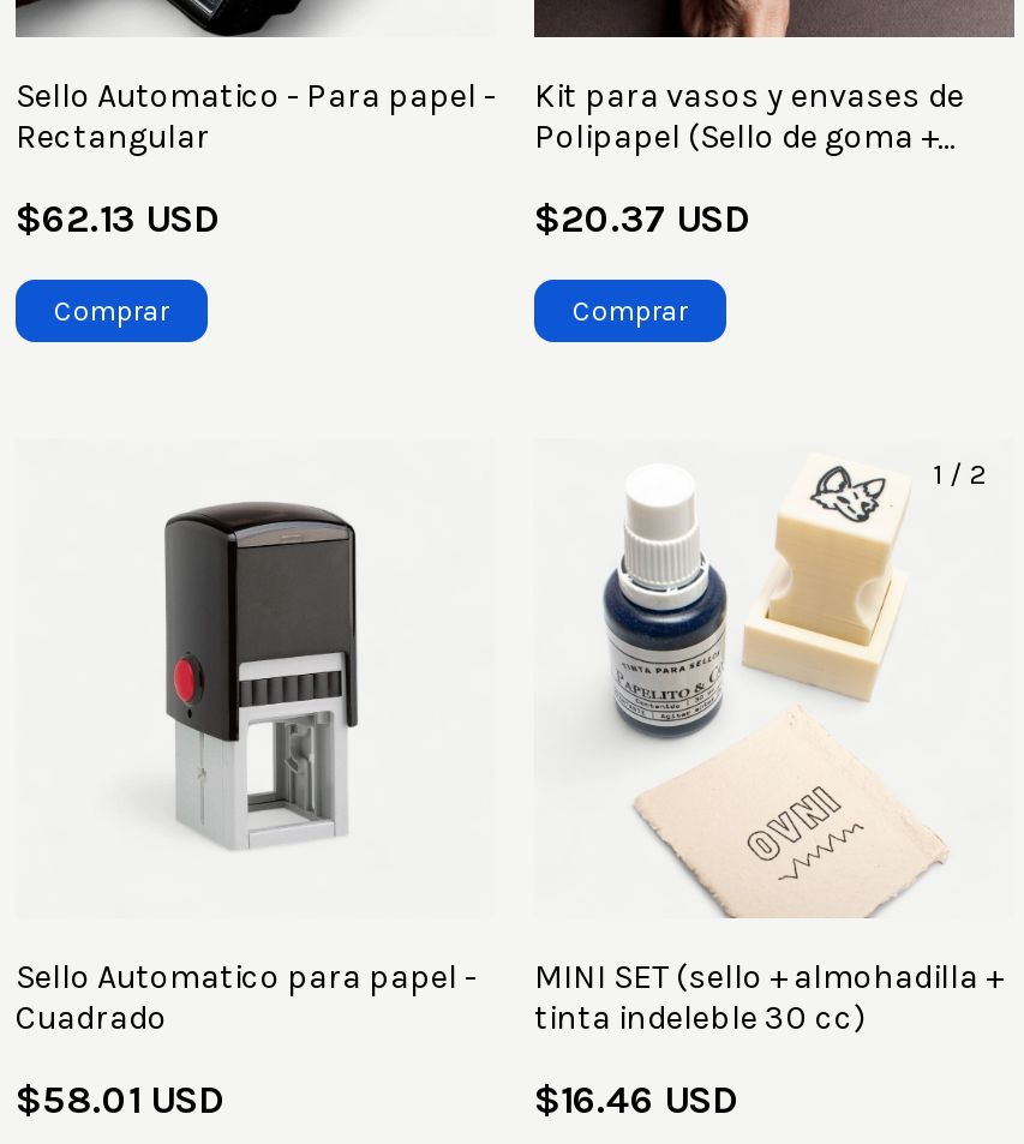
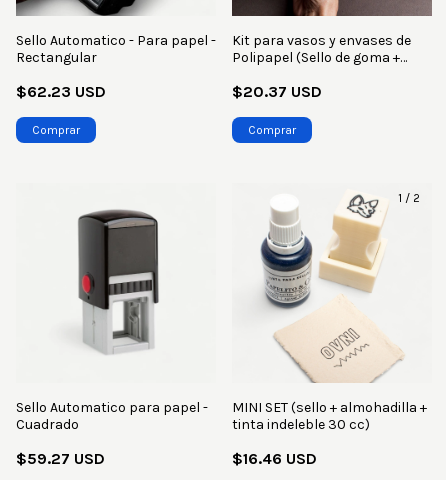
[16,197,220,242] $62.13 USD -> [16,82,106,101] $62.23 USD
[16,1078,224,1123] $58.01 USD -> [16,449,105,468] $59.27 USD

